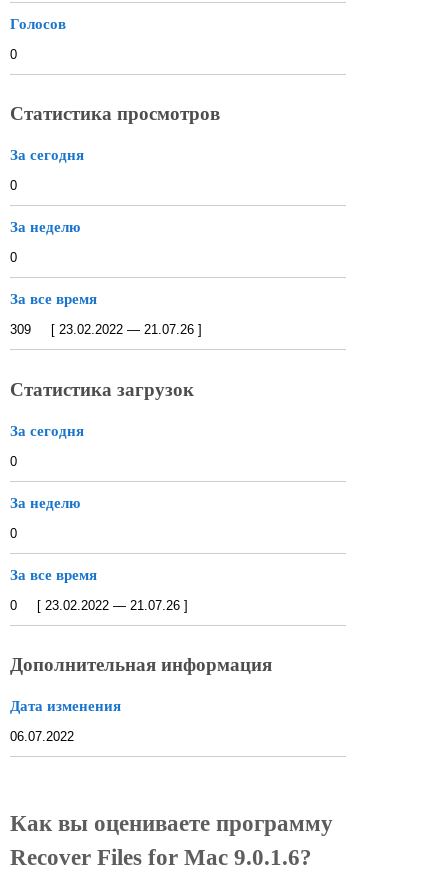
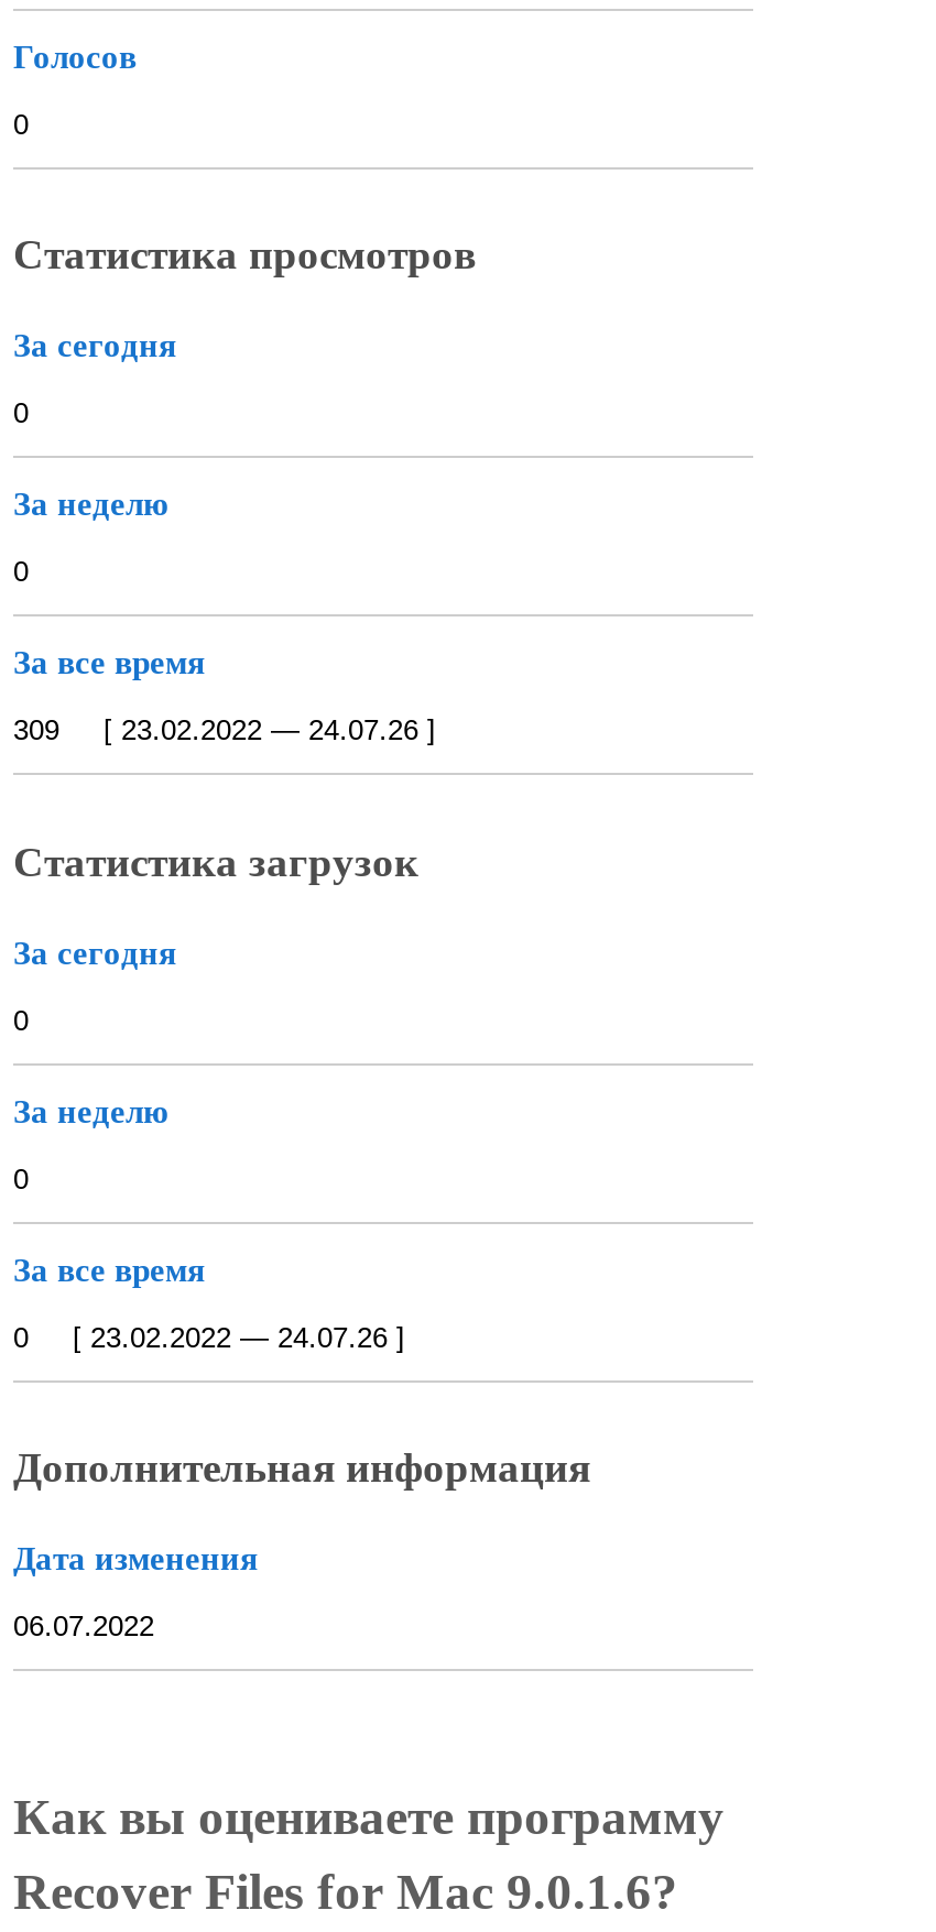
[10,322,202,337] 309 [ 23.02.2022 — 21.07.26 ] -> [13,714,436,747] 309 [ 23.02.2022 — 24.07.26 ]
[10,598,188,613] 0 [ 23.02.2022 — 21.07.26 ] -> [13,1320,405,1353] 0 [ 23.02.2022 — 24.07.26 ]

